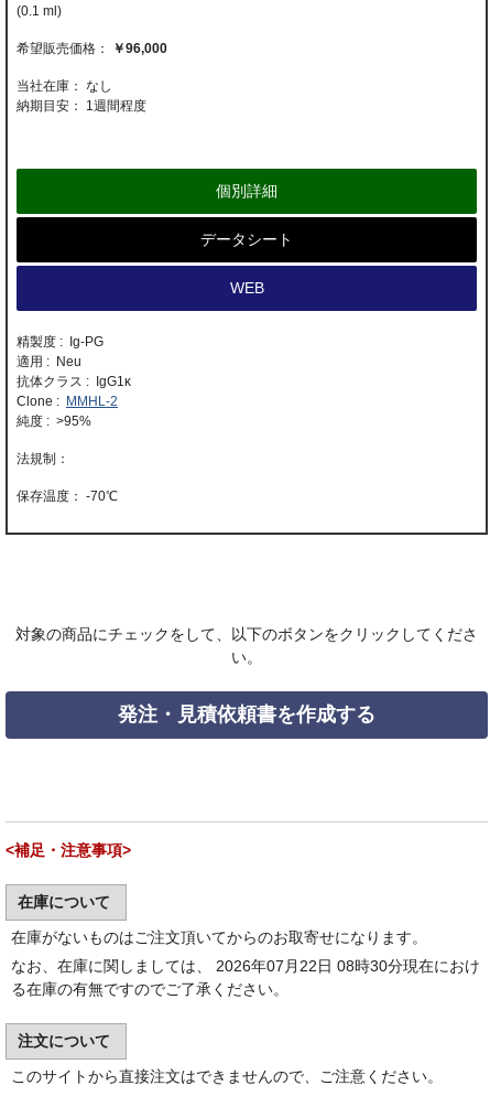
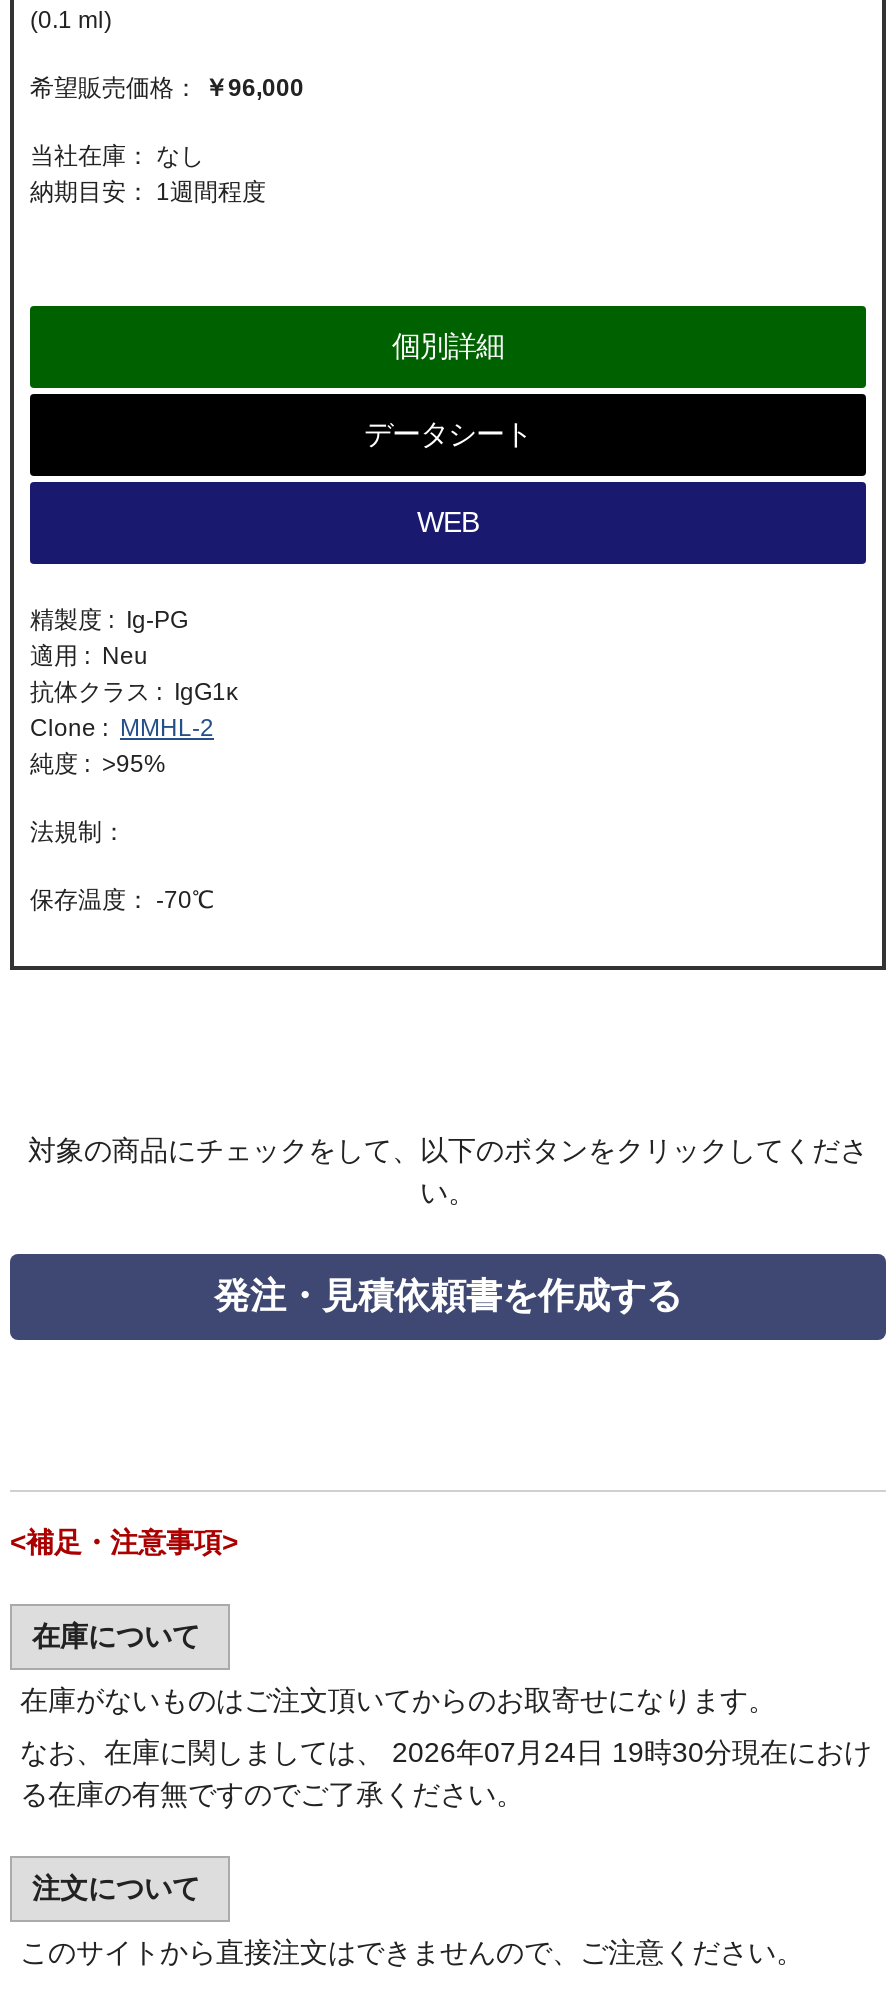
[11,957,480,975] なお、在庫に関しましては、 2026年07月22日 08時30分現在におけ -> [20,1737,872,1769] なお、在庫に関しましては、 2026年07月24日 19時30分現在におけ

